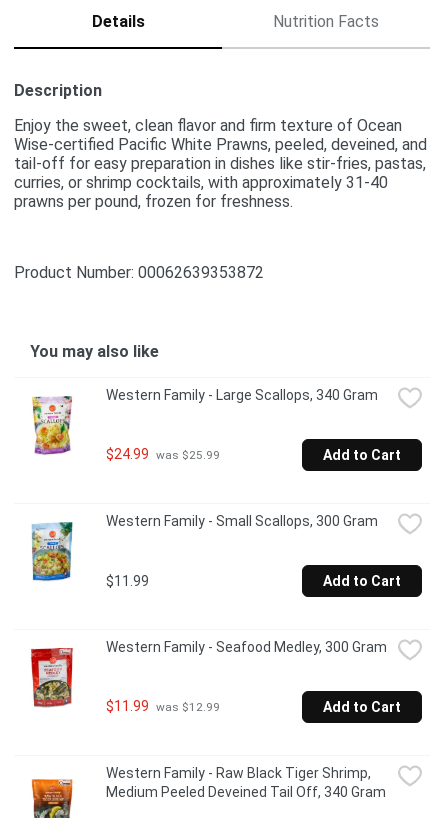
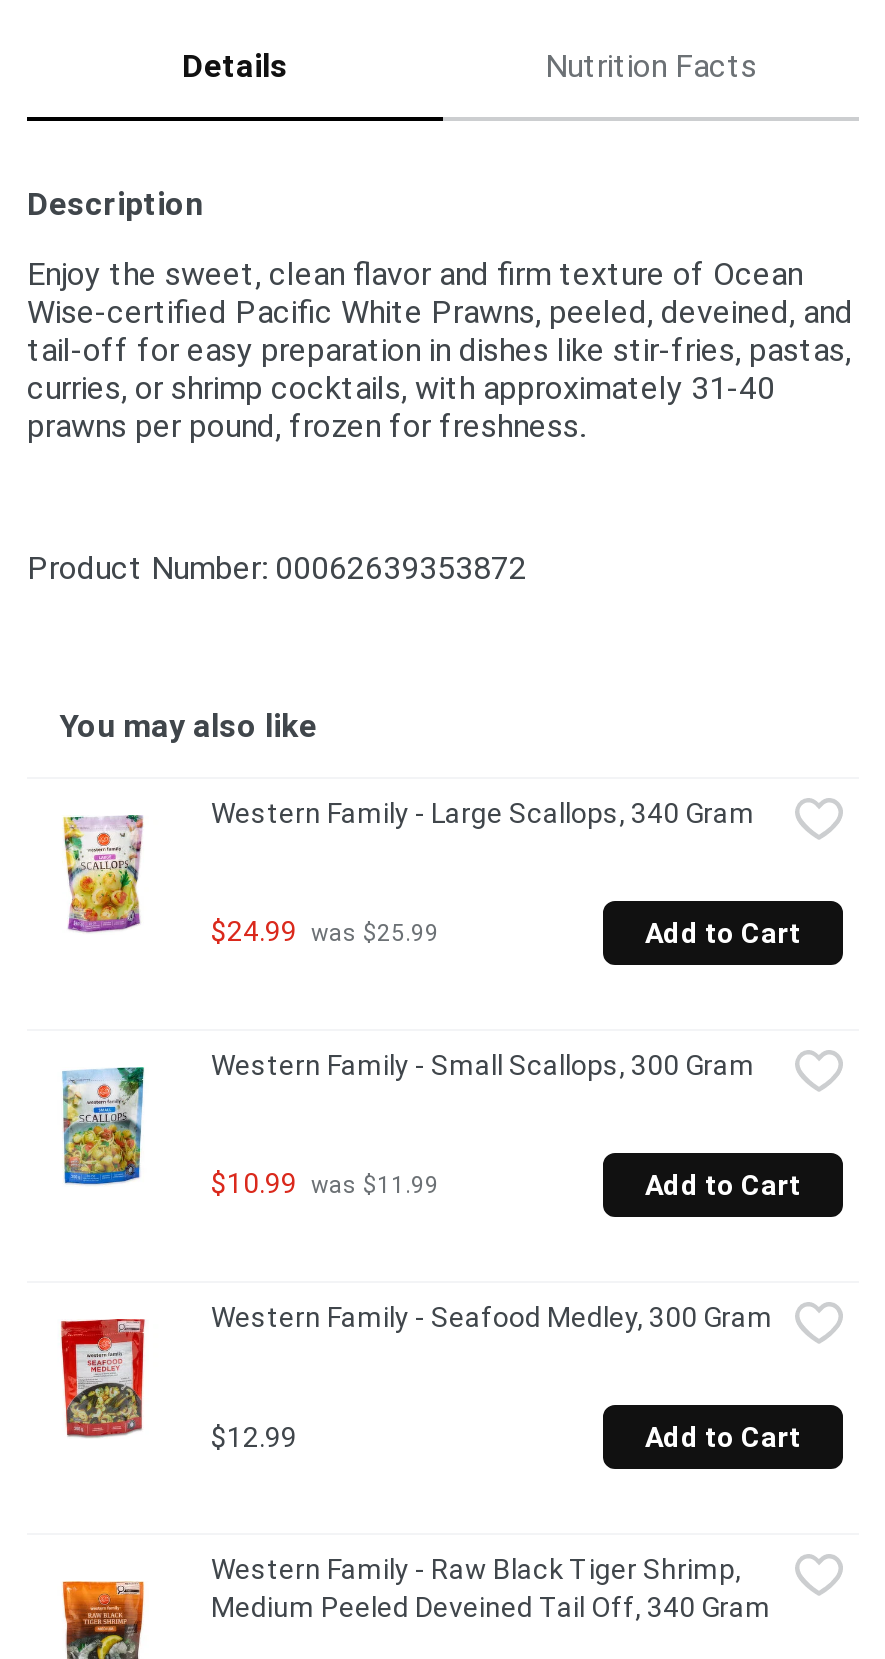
[106,573,149,589] $11.99 -> [211,1167,439,1199] $10.99 was $11.99
[106,698,220,714] $11.99 was $12.99 -> [211,1420,297,1452] $12.99

